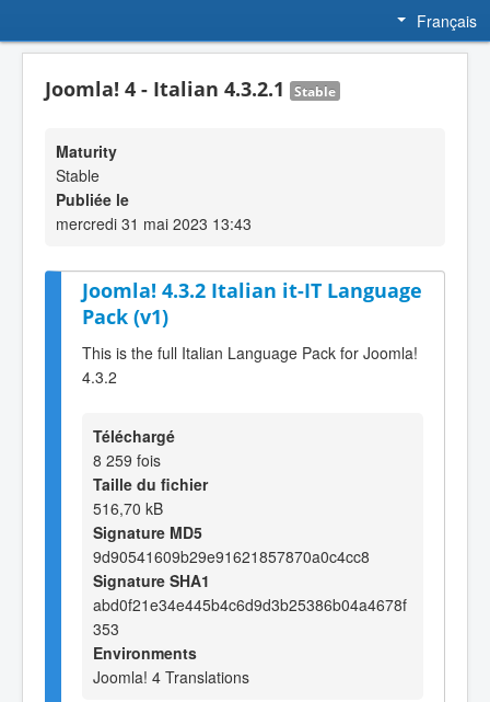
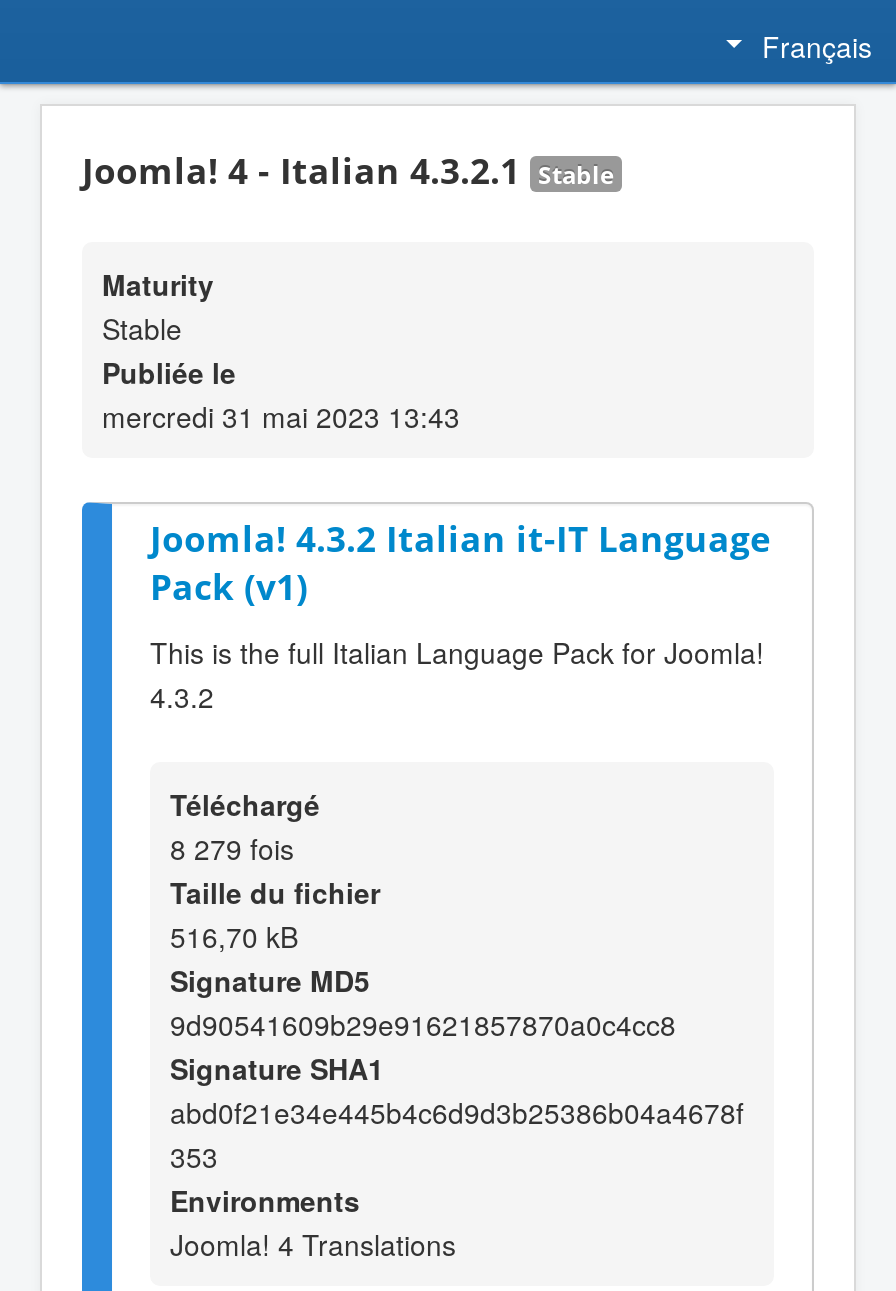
[93,449,161,471] 8 259 fois -> [170,828,294,868] 8 279 fois

